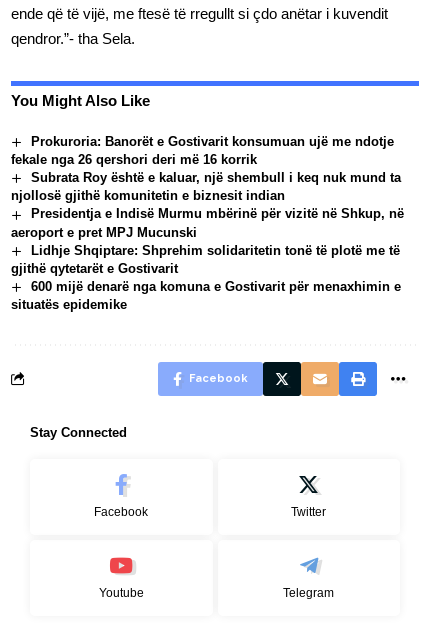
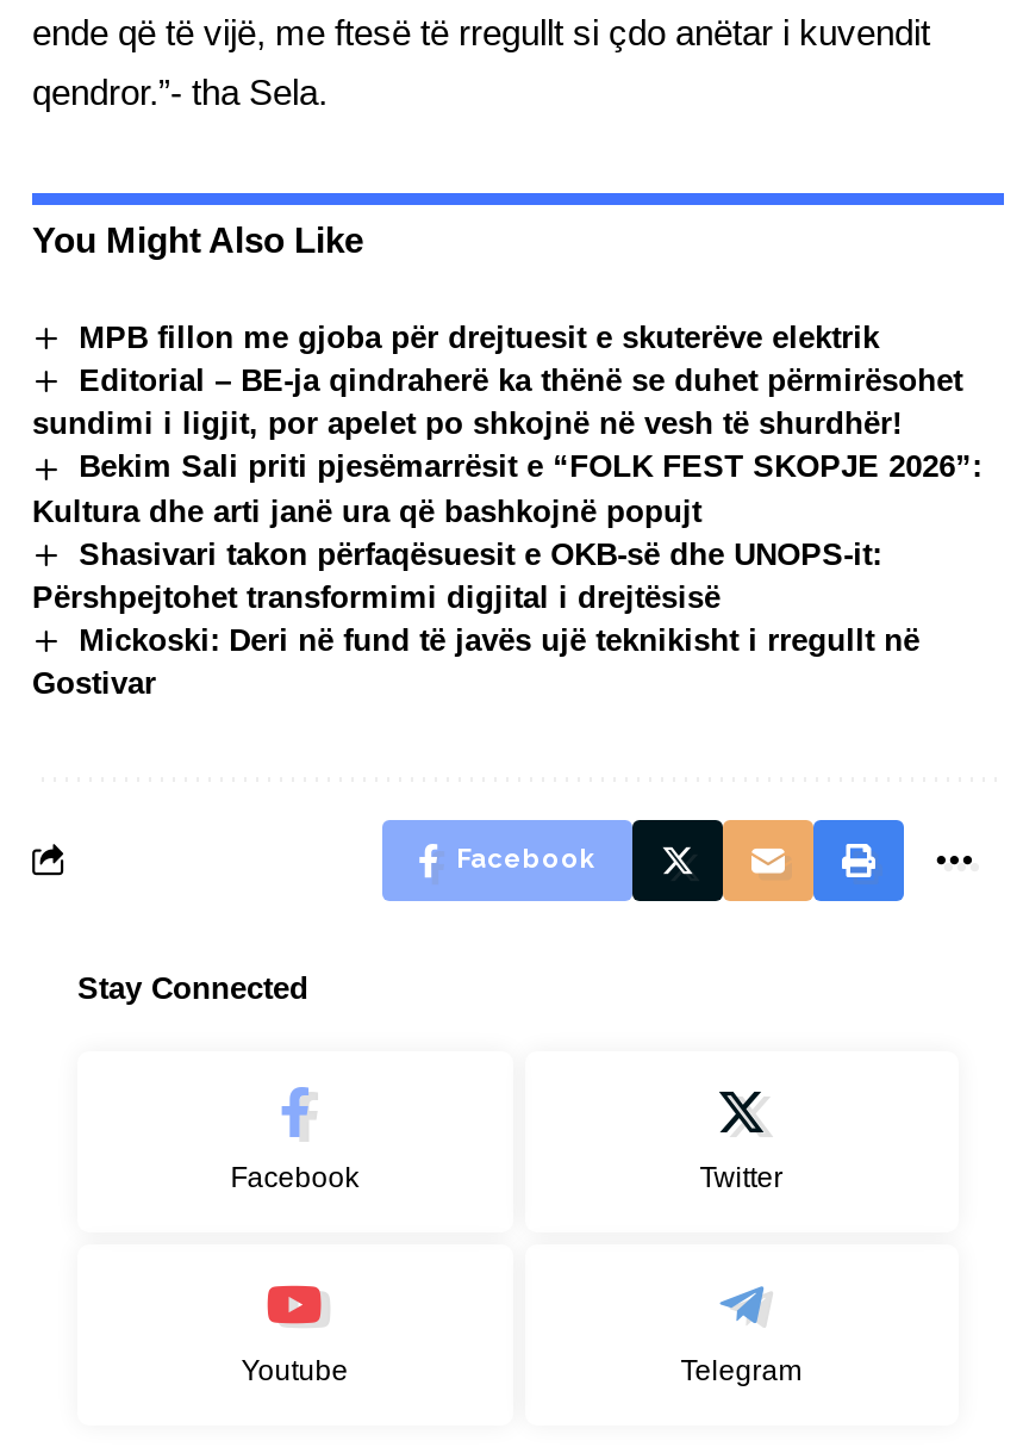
[11,134,404,312] Prokuroria: Banorët e Gostivarit konsumuan ujë me ndotje | fekale nga 26 qershori deri më 16 korrik | Subrata Roy është e kaluar, një shembull i keq nuk mund ta | njollosë gjithë komunitetin e biznesit indian | Presidentja e Indisë Murmu mbërinë për vizitë në Shkup, në | aeroport e pret MPJ Mucunski | Lidhje Shqiptare: Shprehim solidaritetin tonë të plotë me të | gjithë qytetarët e Gostivarit | 600 mijë denarë nga komuna e Gostivarit për menaxhimin e | situatës epidemike -> [32,320,982,700] MPB fillon me gjoba për drejtuesit e skuterëve elektrik | Editorial – BE-ja qindraherë ka thënë se duhet përmirësohet | sundimi i ligjit, por apelet po shkojnë në vesh të shurdhër! | Bekim Sali priti pjesëmarrësit e “FOLK FEST SKOPJE 2026”: | Kultura dhe arti janë ura që bashkojnë popujt | Shasivari takon përfaqësuesit e OKB-së dhe UNOPS-it: | Përshpejtohet transformimi digjital i drejtësisë | Mickoski: Deri në fund të javës ujë teknikisht i rregullt në | Gostivar

